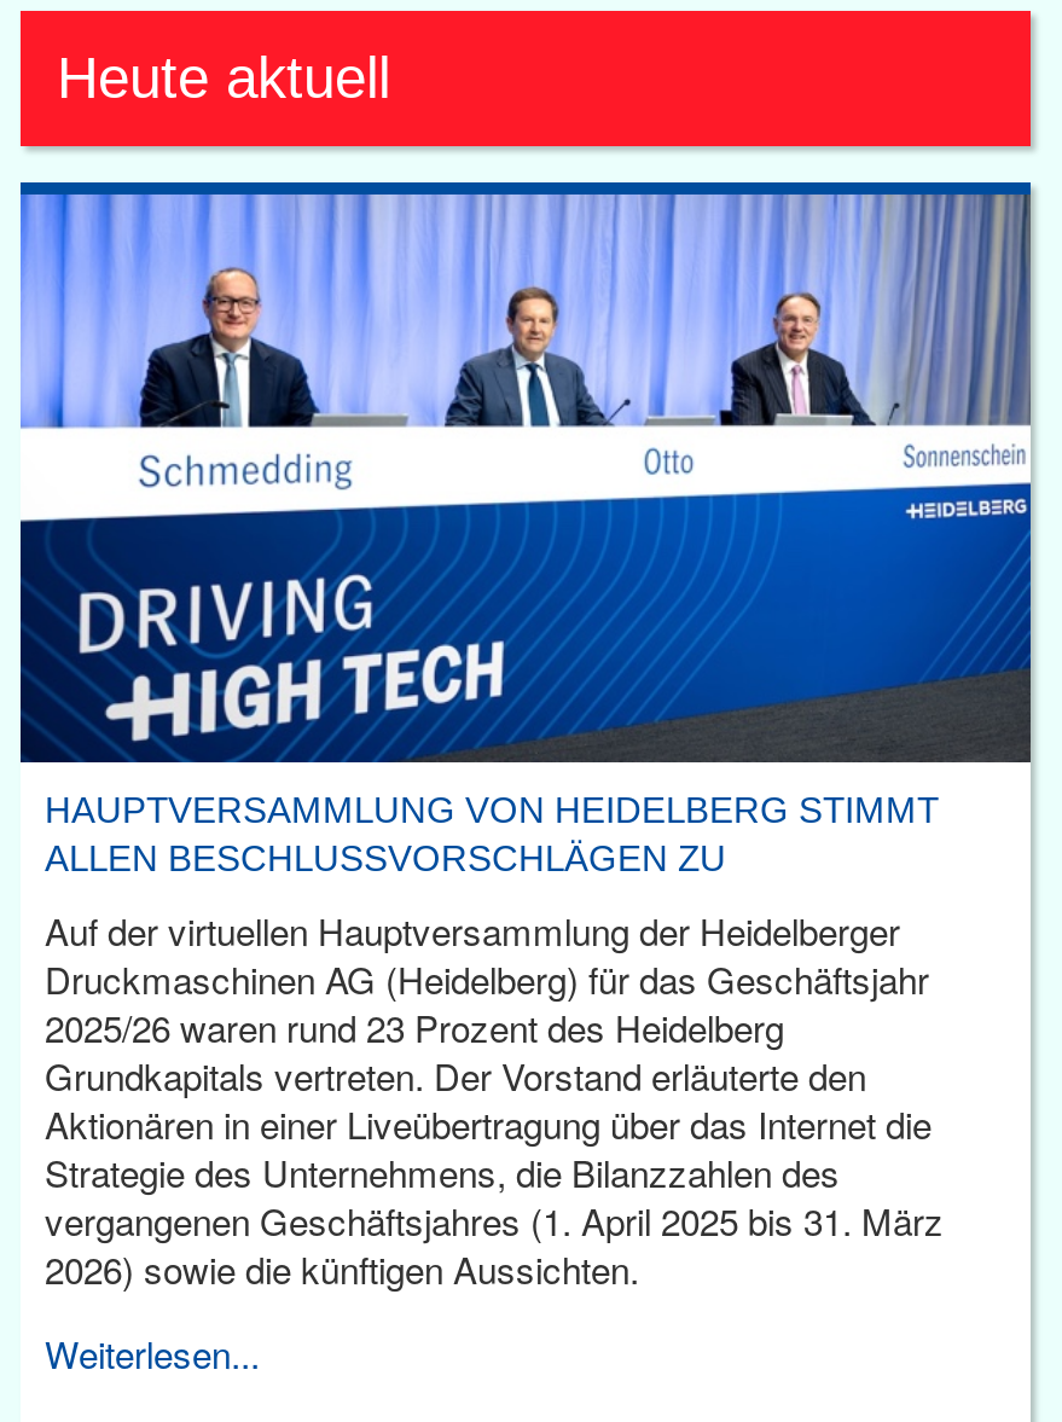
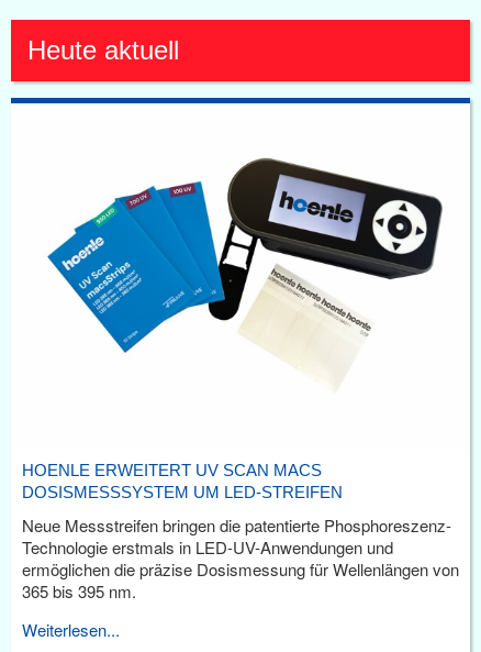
[18,195,1033,767] [image] -> [11,102,470,362] [image]
[45,788,939,878] HAUPTVERSAMMLUNG VON HEIDELBERG STIMMT | ALLEN BESCHLUSSVORSCHLÄGEN ZU -> [22,460,343,501] HOENLE ERWEITERT UV SCAN MACS | DOSISMESSSYSTEM UM LED-STREIFEN
[45,904,944,1293] Auf der virtuellen Hauptversammlung der Heidelberger | Druckmaschinen AG (Heidelberg) für das Geschäftsjahr | 2025/26 waren rund 23 Prozent des Heidelberg | Grundkapitals vertreten. Der Vorstand erläuterte den | Aktionären in einer Liveübertragung über das Internet die | Strategie des Unternehmens, die Bilanzzahlen des | vergangenen Geschäftsjahres (1. April 2025 bis 31. März | 2026) sowie die künftigen Aussichten. -> [22,513,459,602] Neue Messstreifen bringen die patentierte Phosphoreszenz- | Technologie erstmals in LED-UV-Anwendungen und | ermöglichen die präzise Dosismessung für Wellenlängen von | 365 bis 395 nm.

